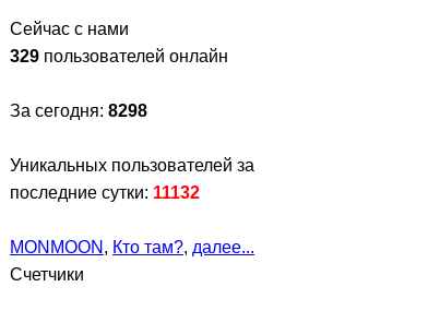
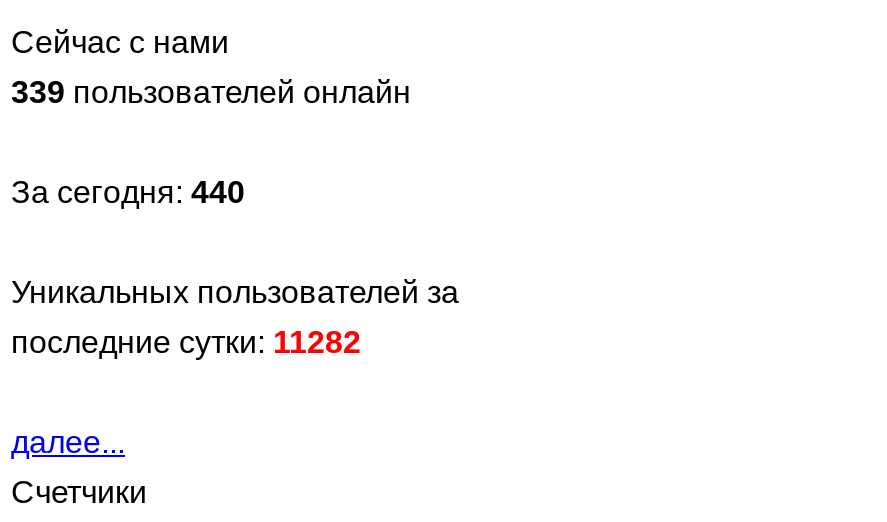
[10,47,228,65] 329 пользователей онлайн -> [11,75,411,109] 339 пользователей онлайн
[10,101,147,120] За сегодня: 8298 -> [11,175,245,209] За сегодня: 440
[10,183,200,202] последние сутки: 11132 -> [11,325,361,359] последние сутки: 11282
[10,238,254,256] MONMOON, Кто там?, далее... -> [11,425,125,459] далее...

